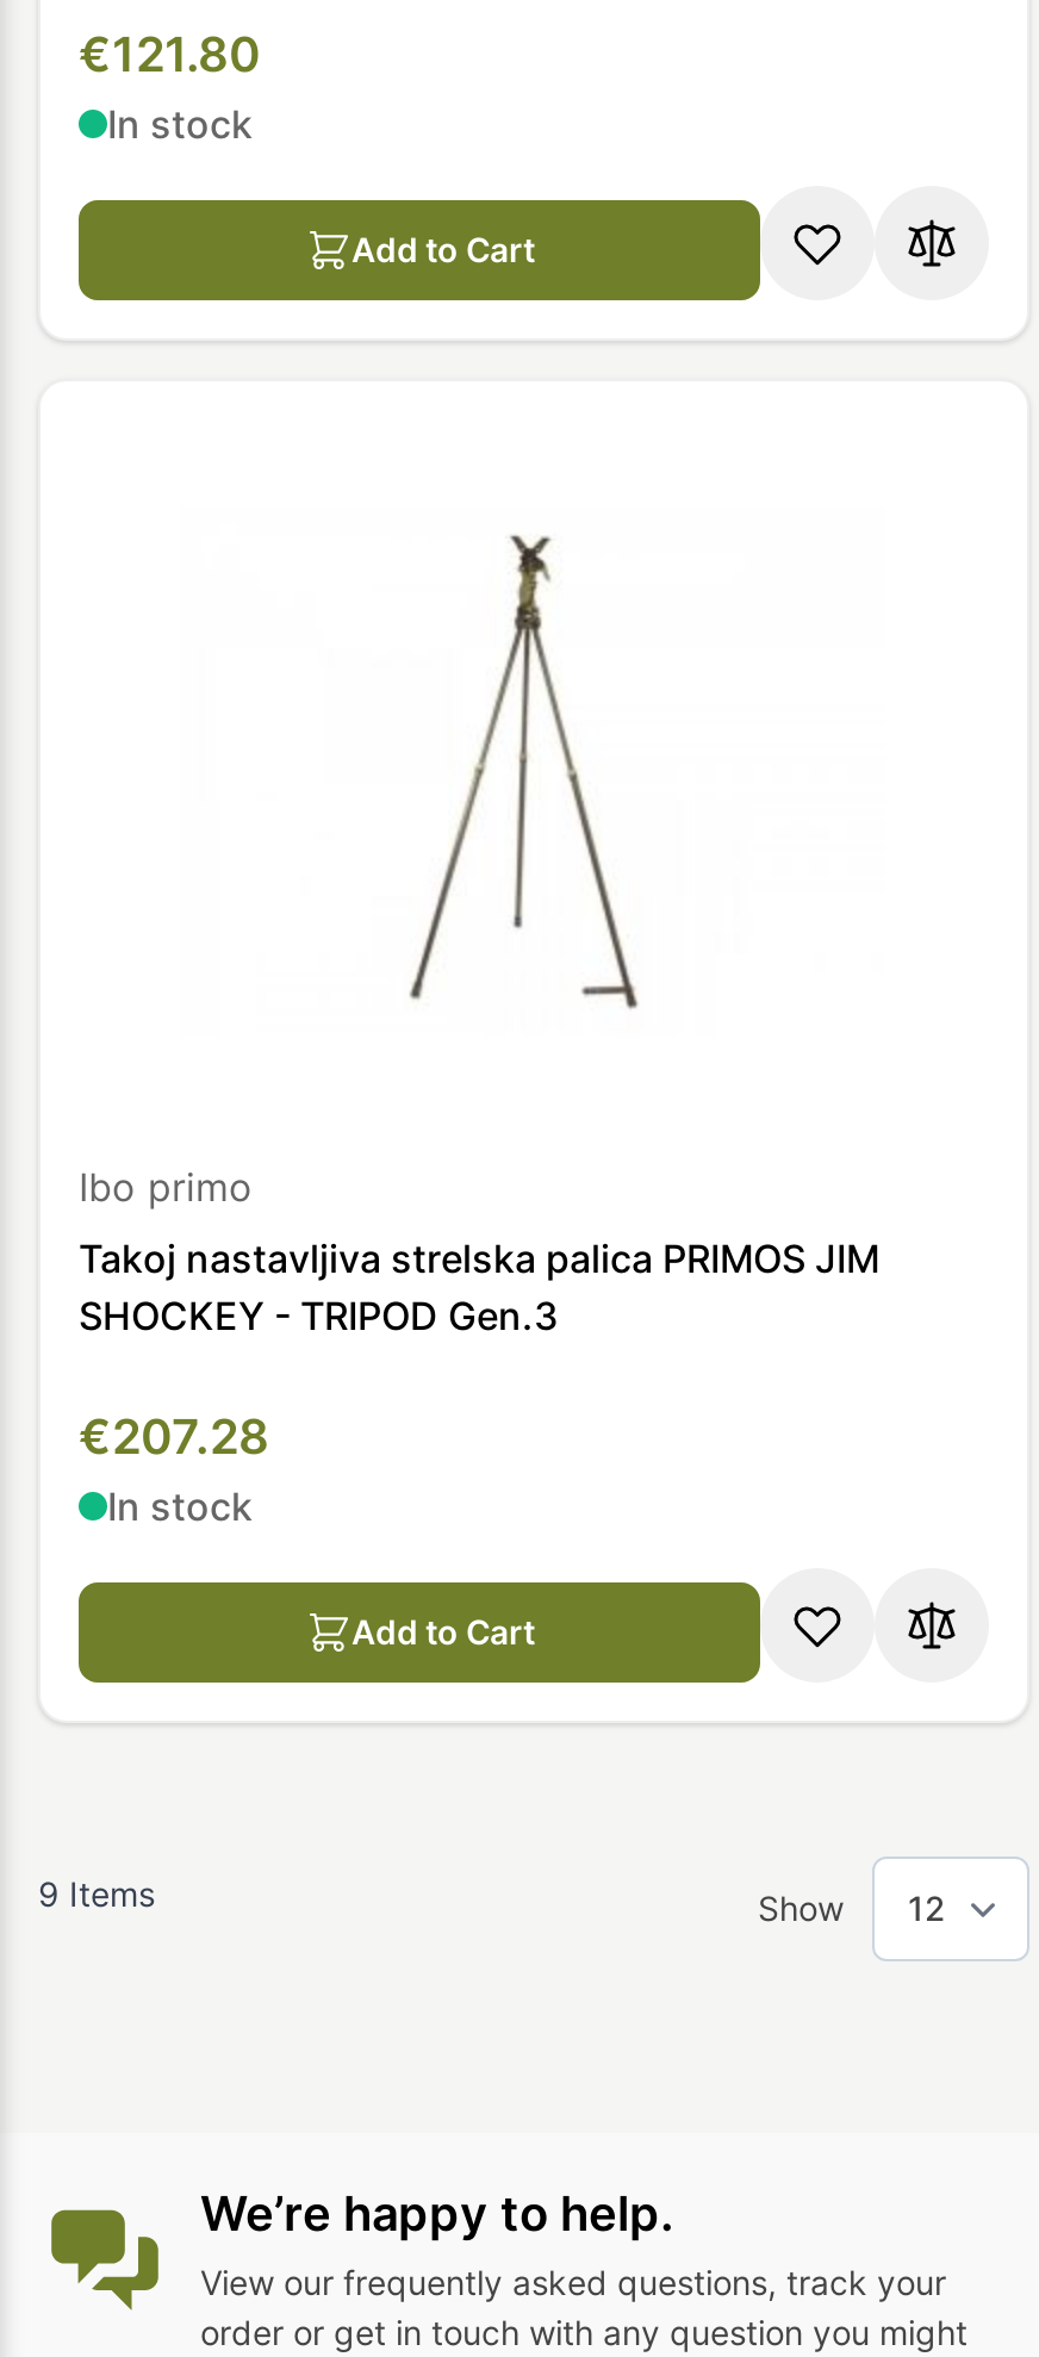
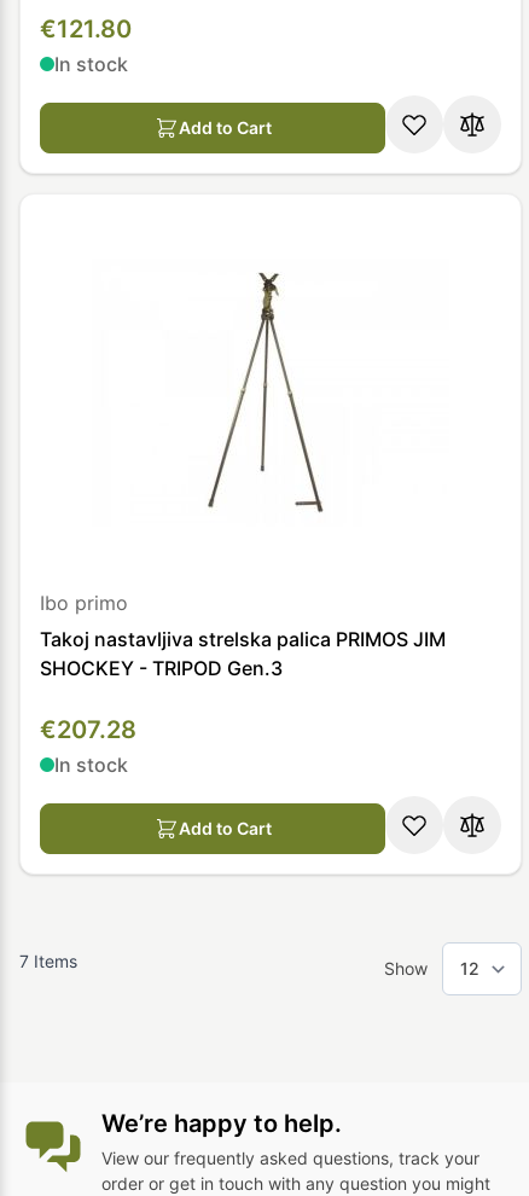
[38,1872,155,1913] 9 Items -> [19,950,77,971] 7 Items

